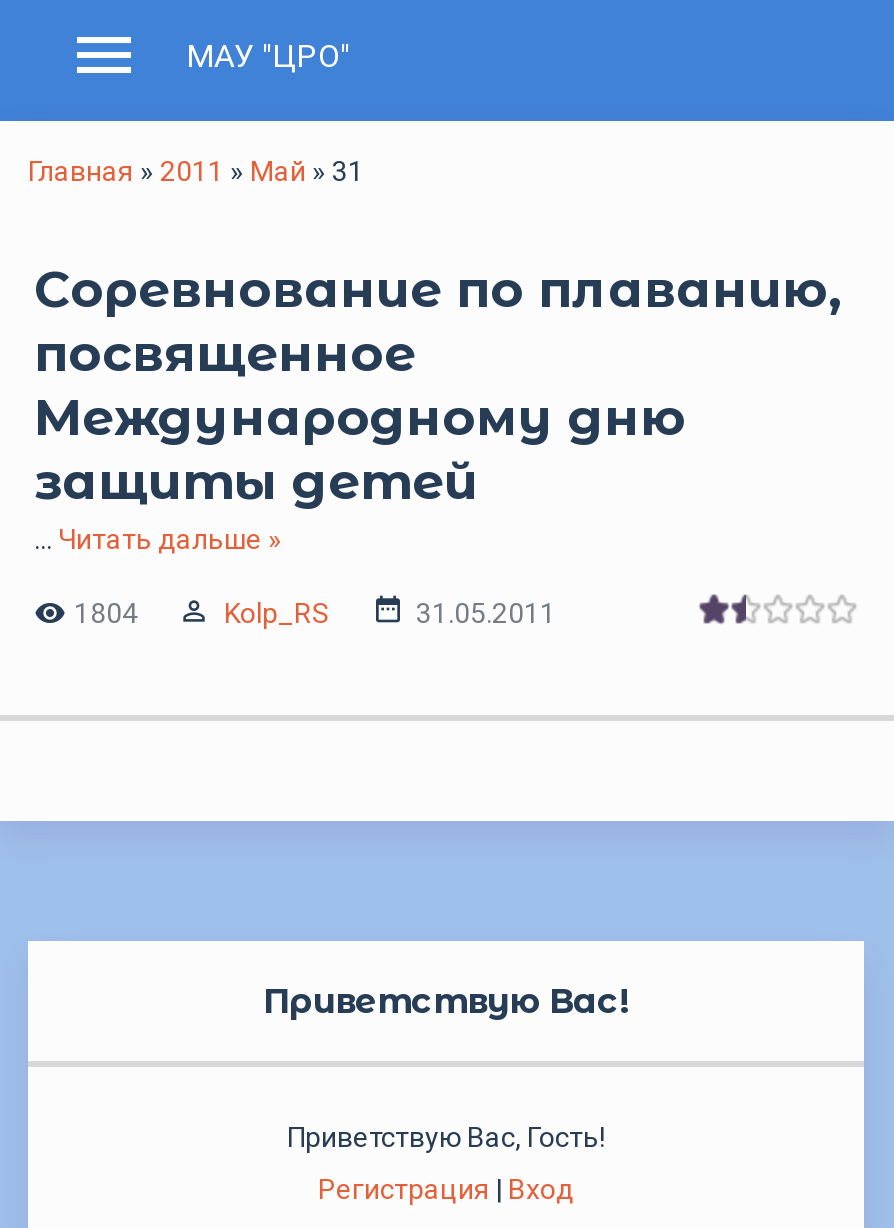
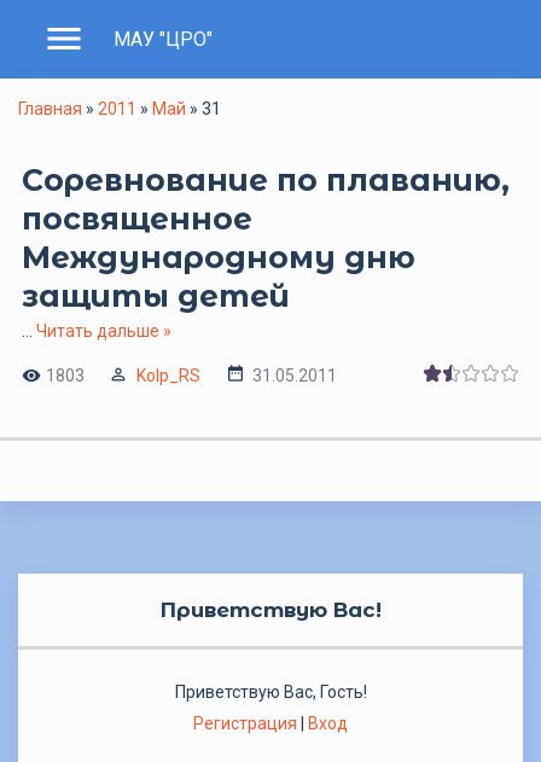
[74,597,138,629] 1804 -> [46,366,85,385] 1803

